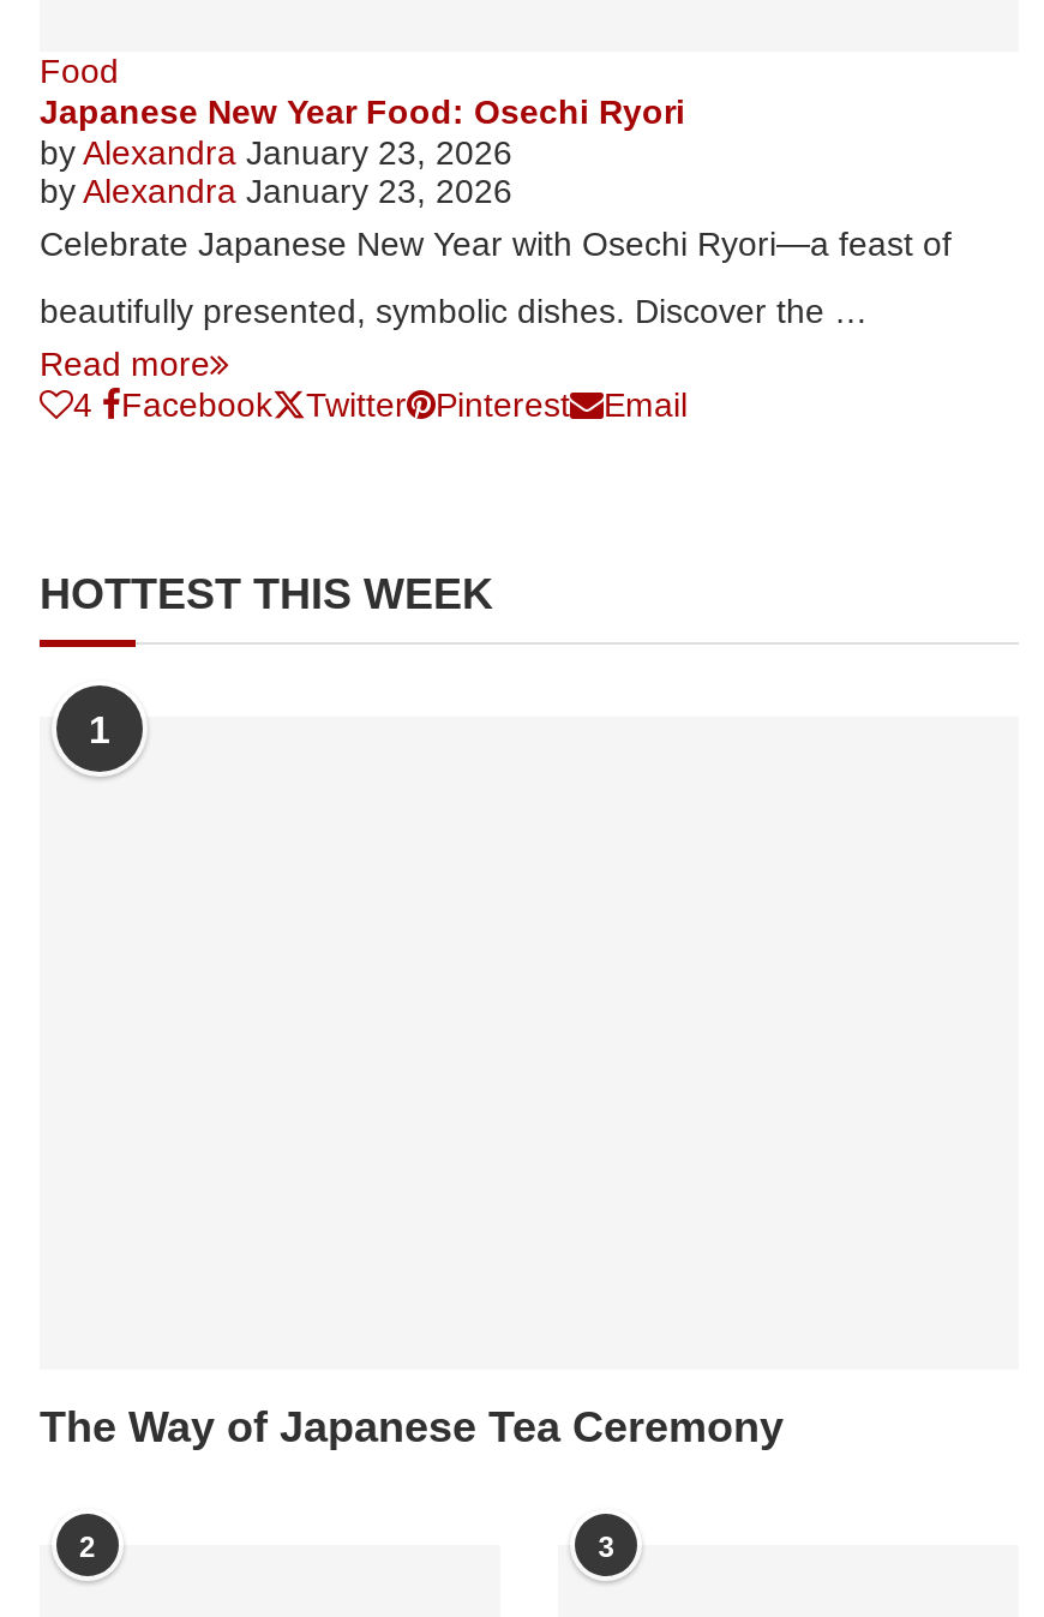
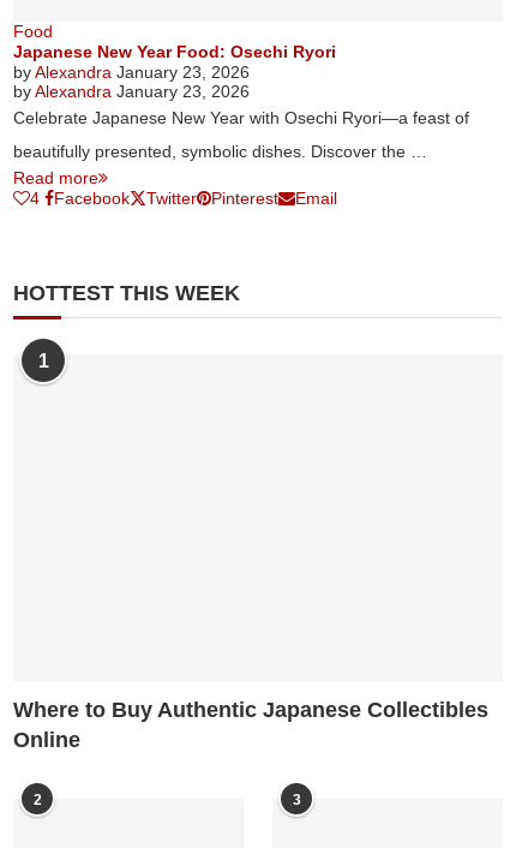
[40,1403,784,1451] The Way of Japanese Tea Ceremony -> [13,698,488,752] Where to Buy Authentic Japanese Collectibles | Online

